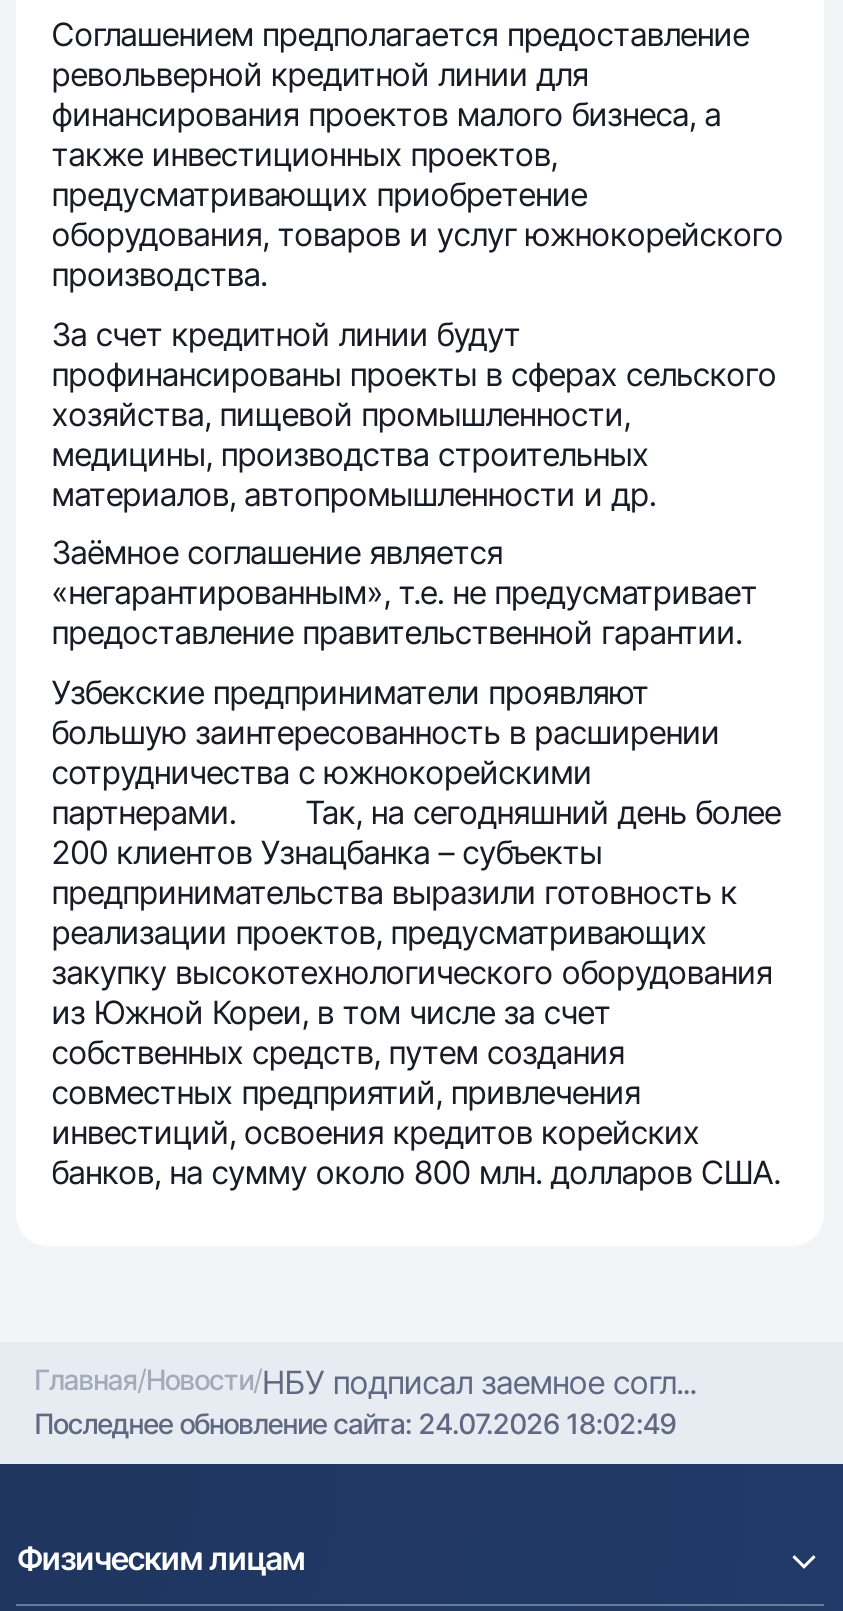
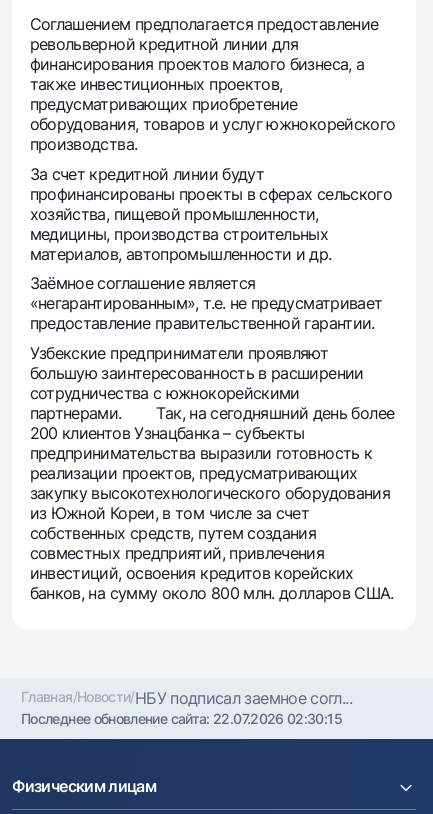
[34,1405,676,1439] Последнее обновление сайта: 24.07.2026 18:02:49 -> [21,710,342,727] Последнее обновление сайта: 22.07.2026 02:30:15

